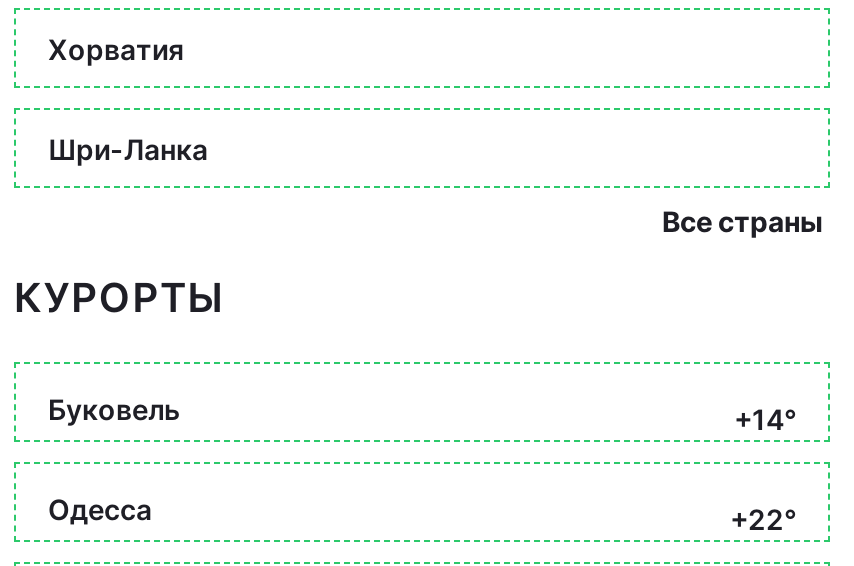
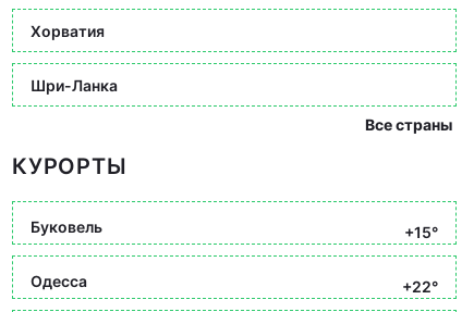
[734,402,796,436] +14° -> [404,223,438,241] +15°

